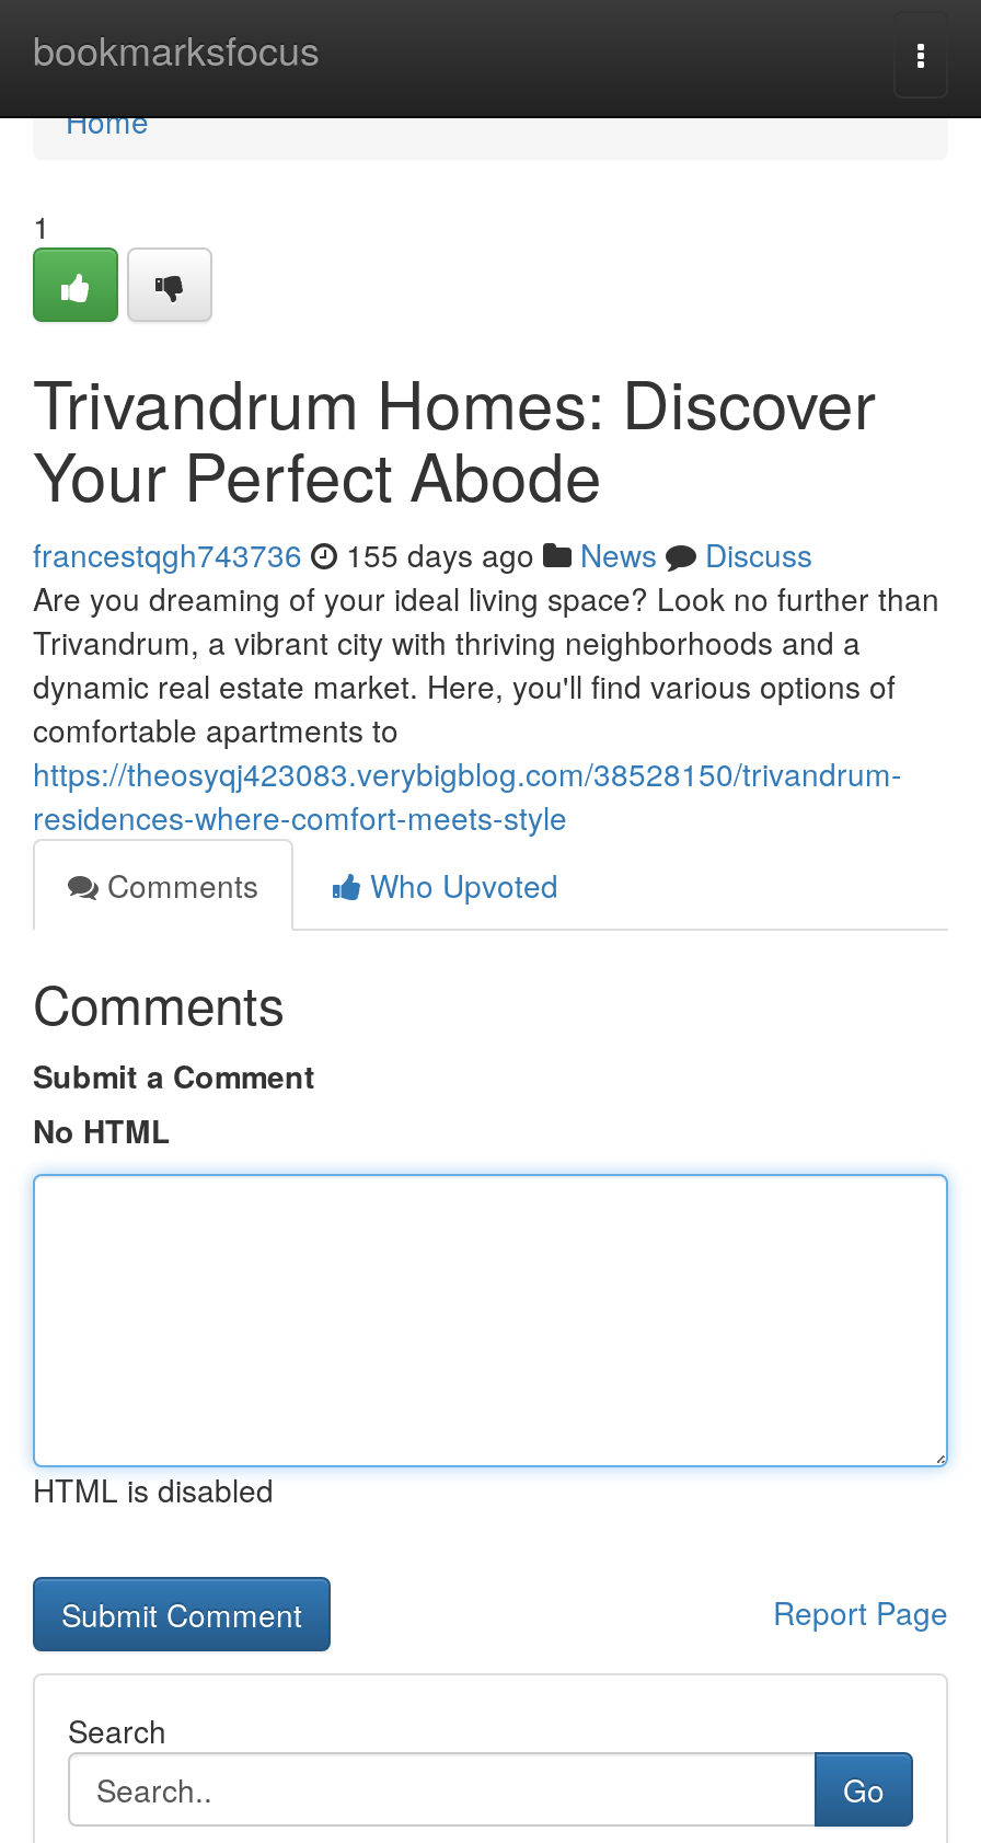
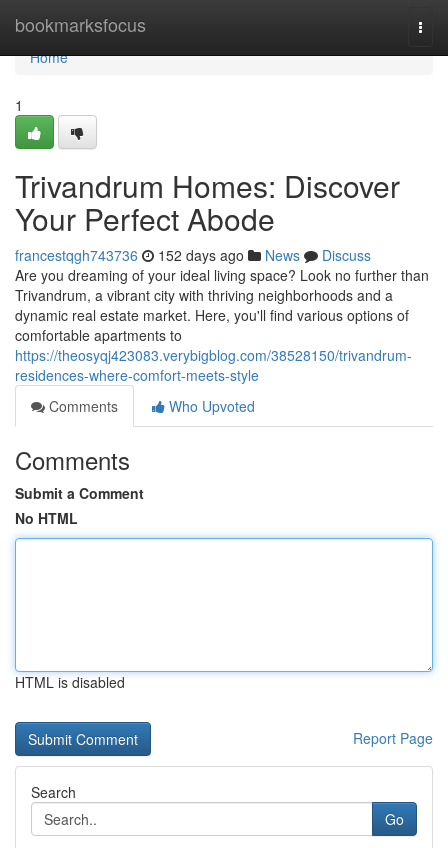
[33,532,812,576] francestqgh743736 155 days ago News Discuss -> [15,245,371,265] francestqgh743736 152 days ago News Discuss

